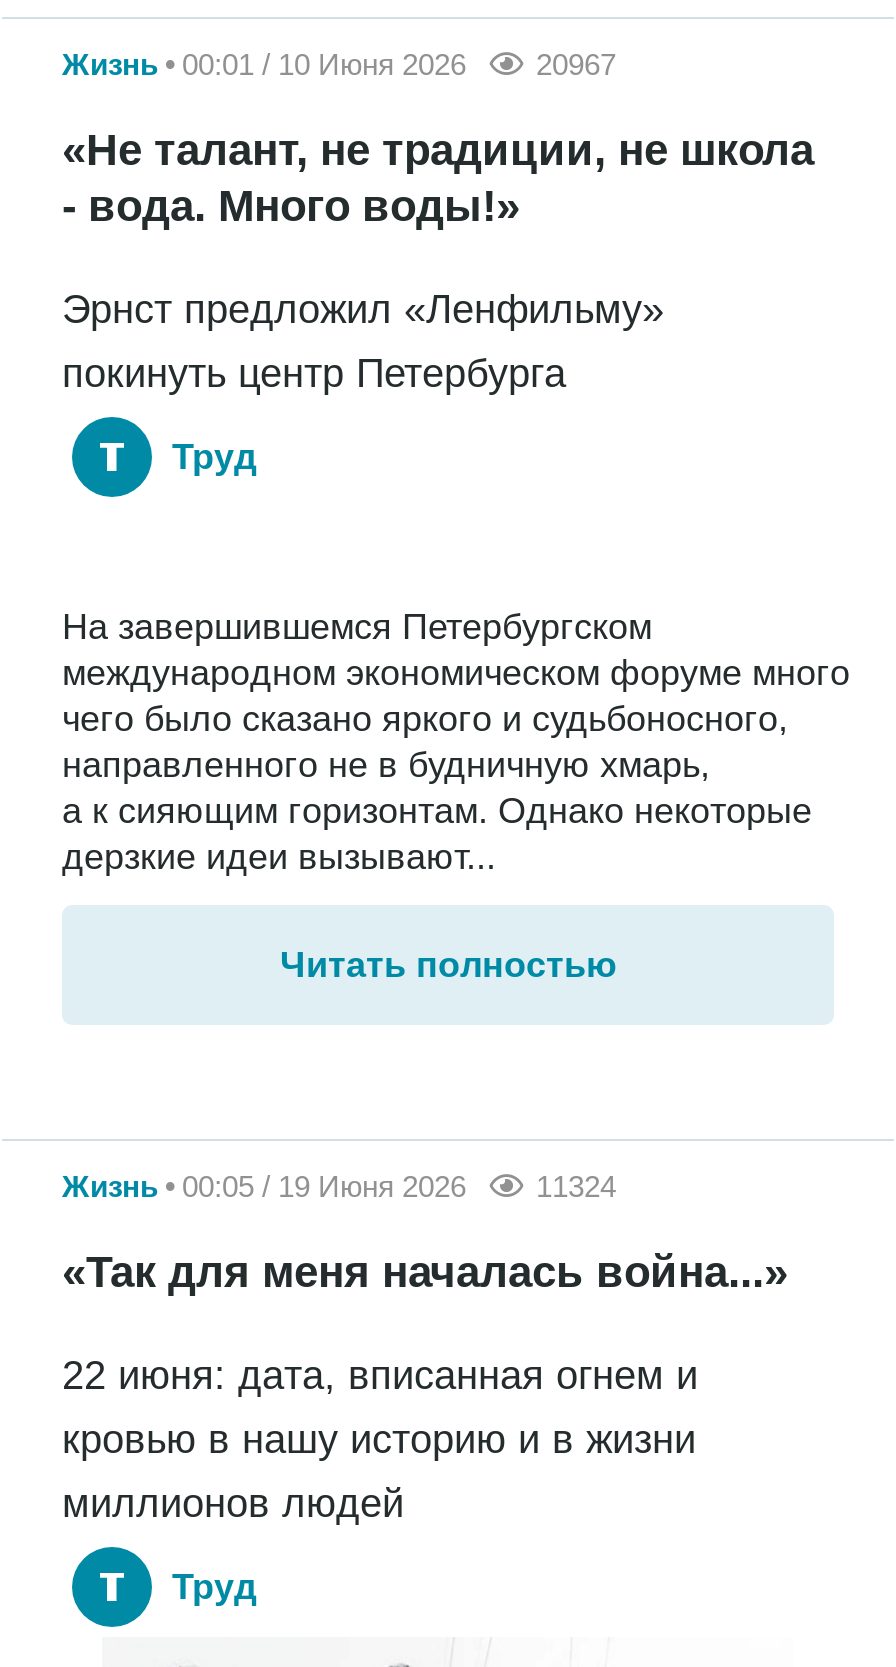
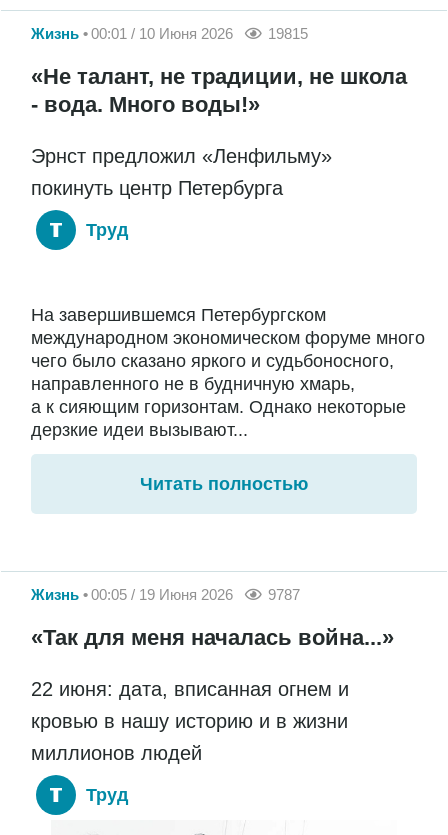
[536,47,616,81] 20967 -> [268,25,308,42] 19815
[536,1170,616,1204] 11324 -> [268,586,300,603] 9787

